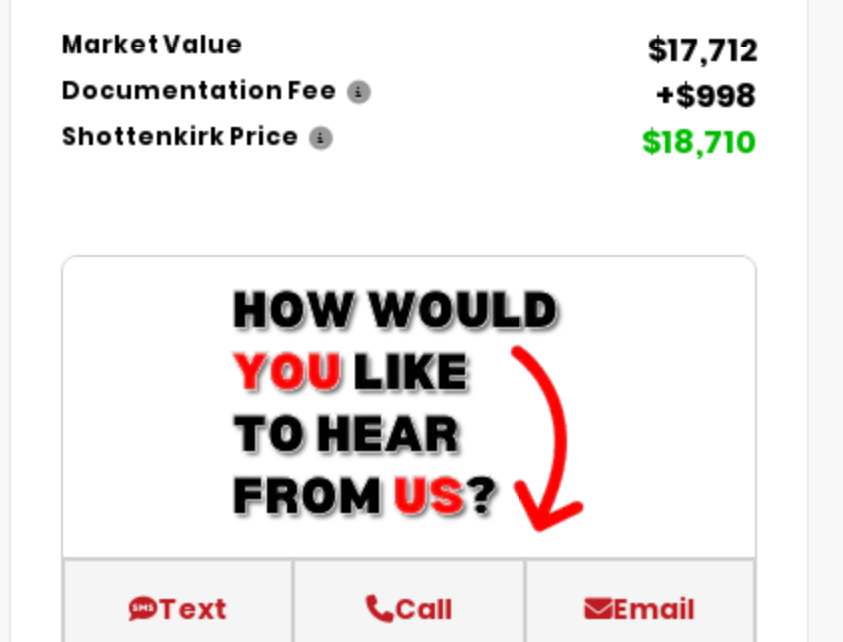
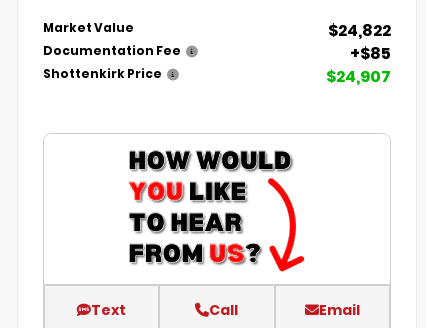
[647,26,757,72] $17,712 -> [328,18,391,41] $24,822
[655,72,757,118] +$998 -> [350,41,391,64] +$85
[641,118,757,164] $18,710 -> [326,64,391,87] $24,907

